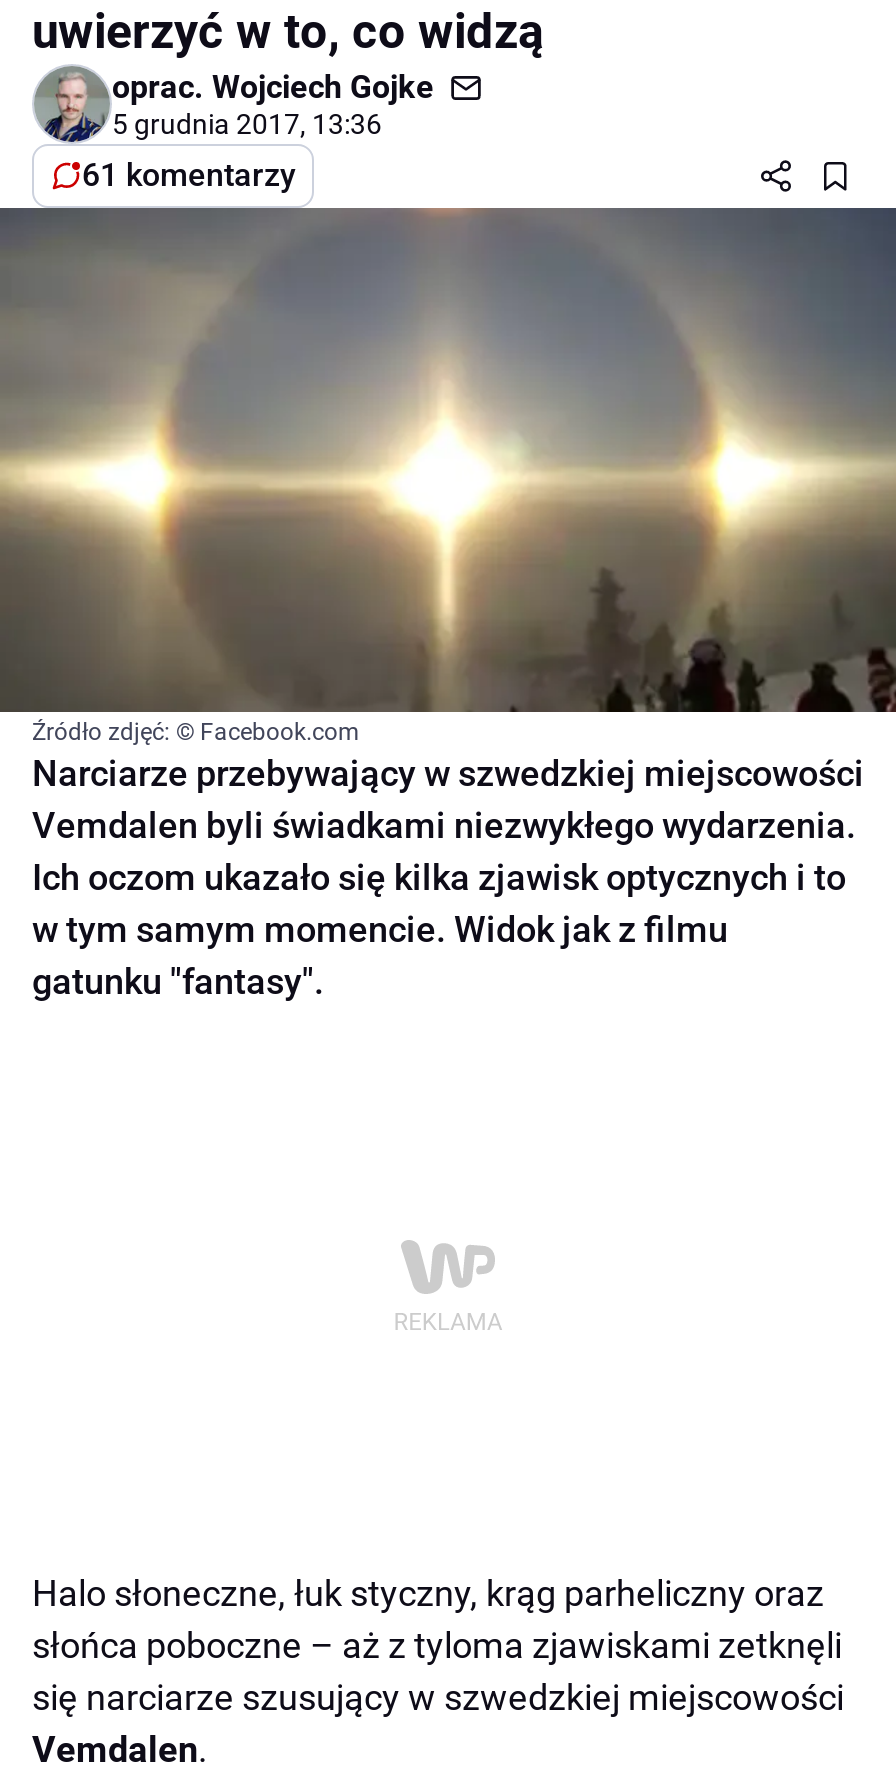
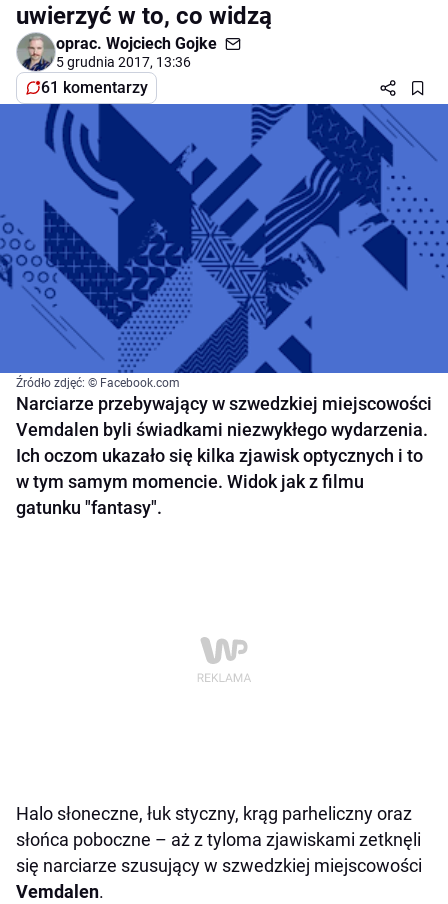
[6,206,890,714] [image] -> [3,103,445,374] [image]

